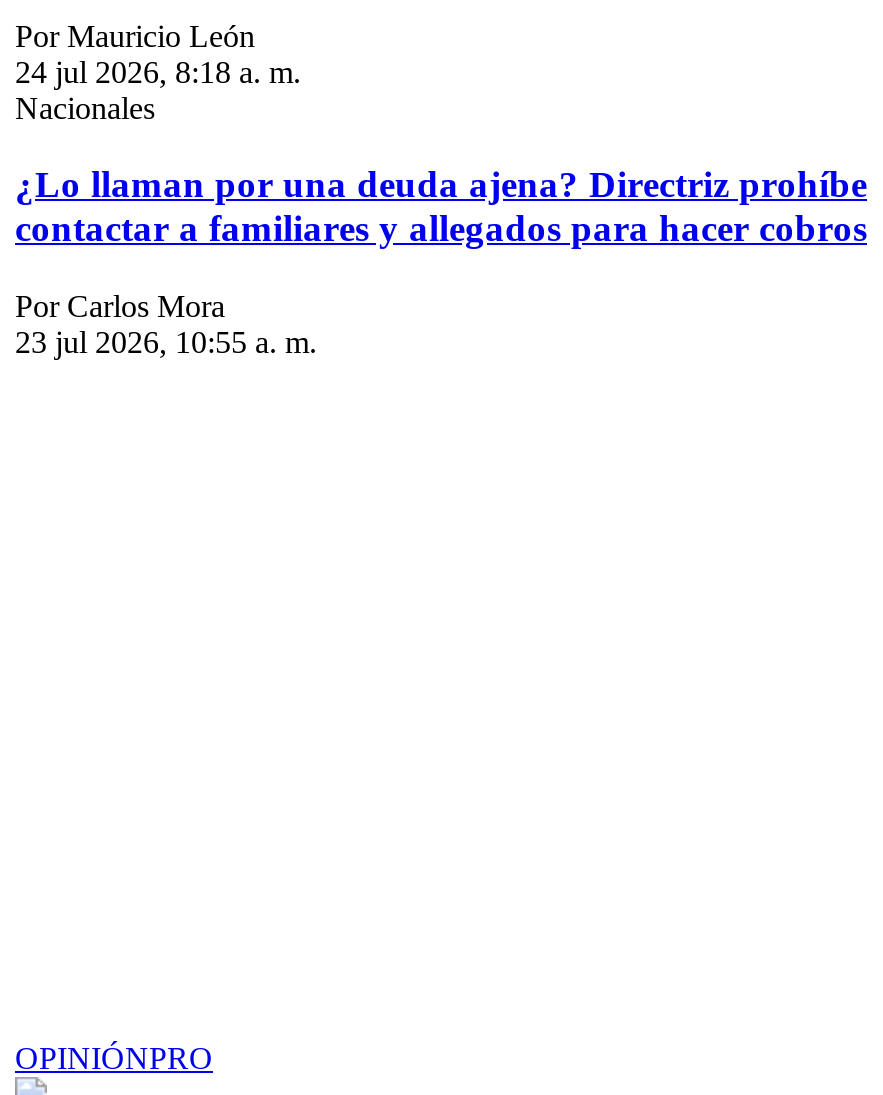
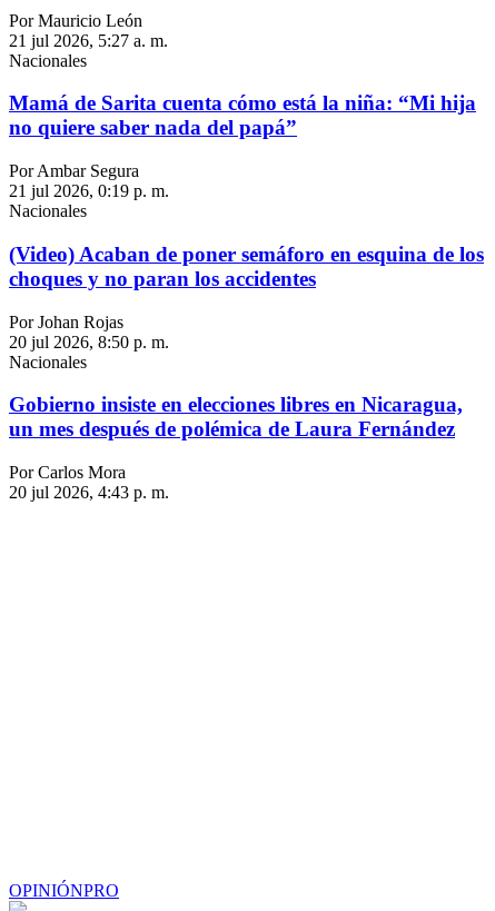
[15,54,301,88] 24 jul 2026, 8:18 a. m. -> [9,31,168,50] 21 jul 2026, 5:27 a. m.
[15,164,867,250] ¿Lo llaman por una deuda ajena? Directriz prohíbe | contactar a familiares y allegados para hacer cobros -> [9,92,484,441] Mamá de Sarita cuenta cómo está la niña: “Mi hija | no quiere saber nada del papá” | Por Ambar Segura | 21 jul 2026, 0:19 p. m. | Nacionales | (Video) Acaban de poner semáforo en esquina de los | choques y no paran los accidentes | Por Johan Rojas | 20 jul 2026, 8:50 p. m. | Nacionales | Gobierno insiste en elecciones libres en Nicaragua, | un mes después de polémica de Laura Fernández
[15,325,317,359] 23 jul 2026, 10:55 a. m. -> [9,483,169,502] 20 jul 2026, 4:43 p. m.

